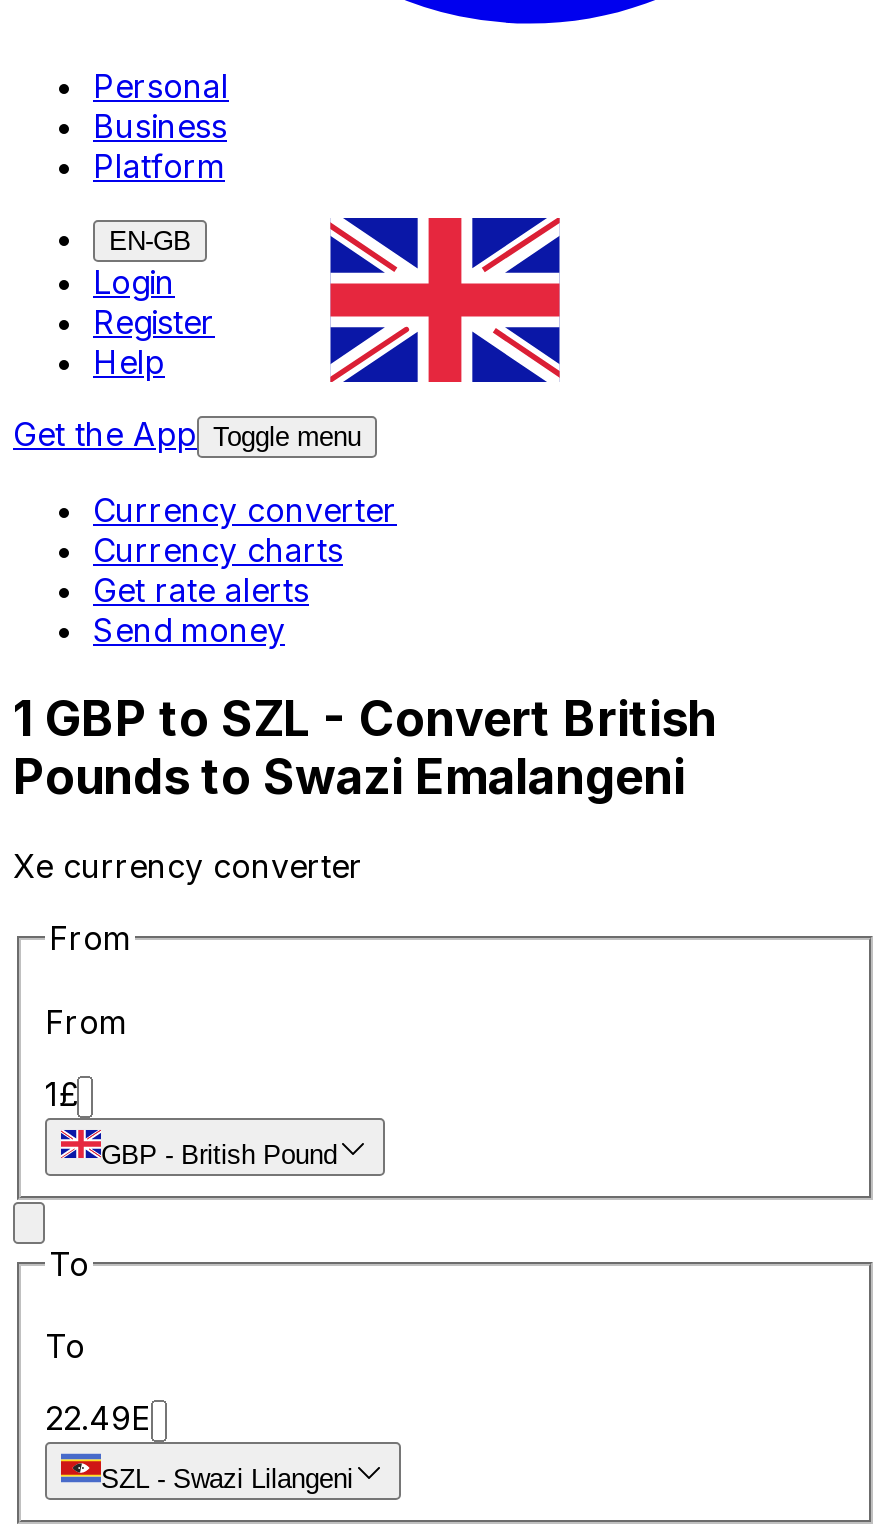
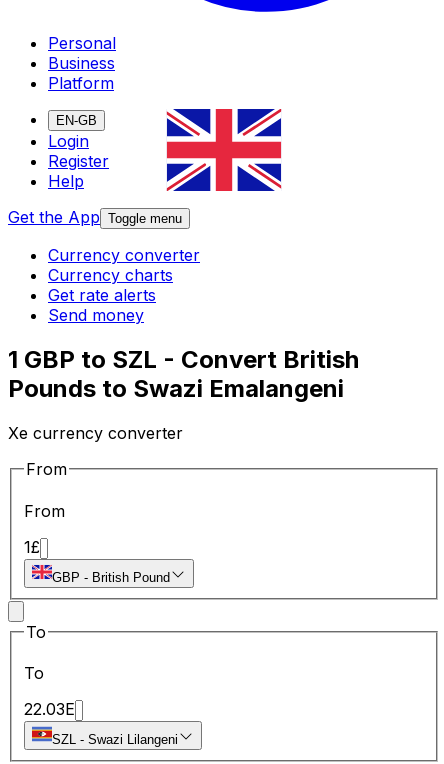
[45,1399,151,1439] 22.49E -> [24,699,75,719] 22.03E

